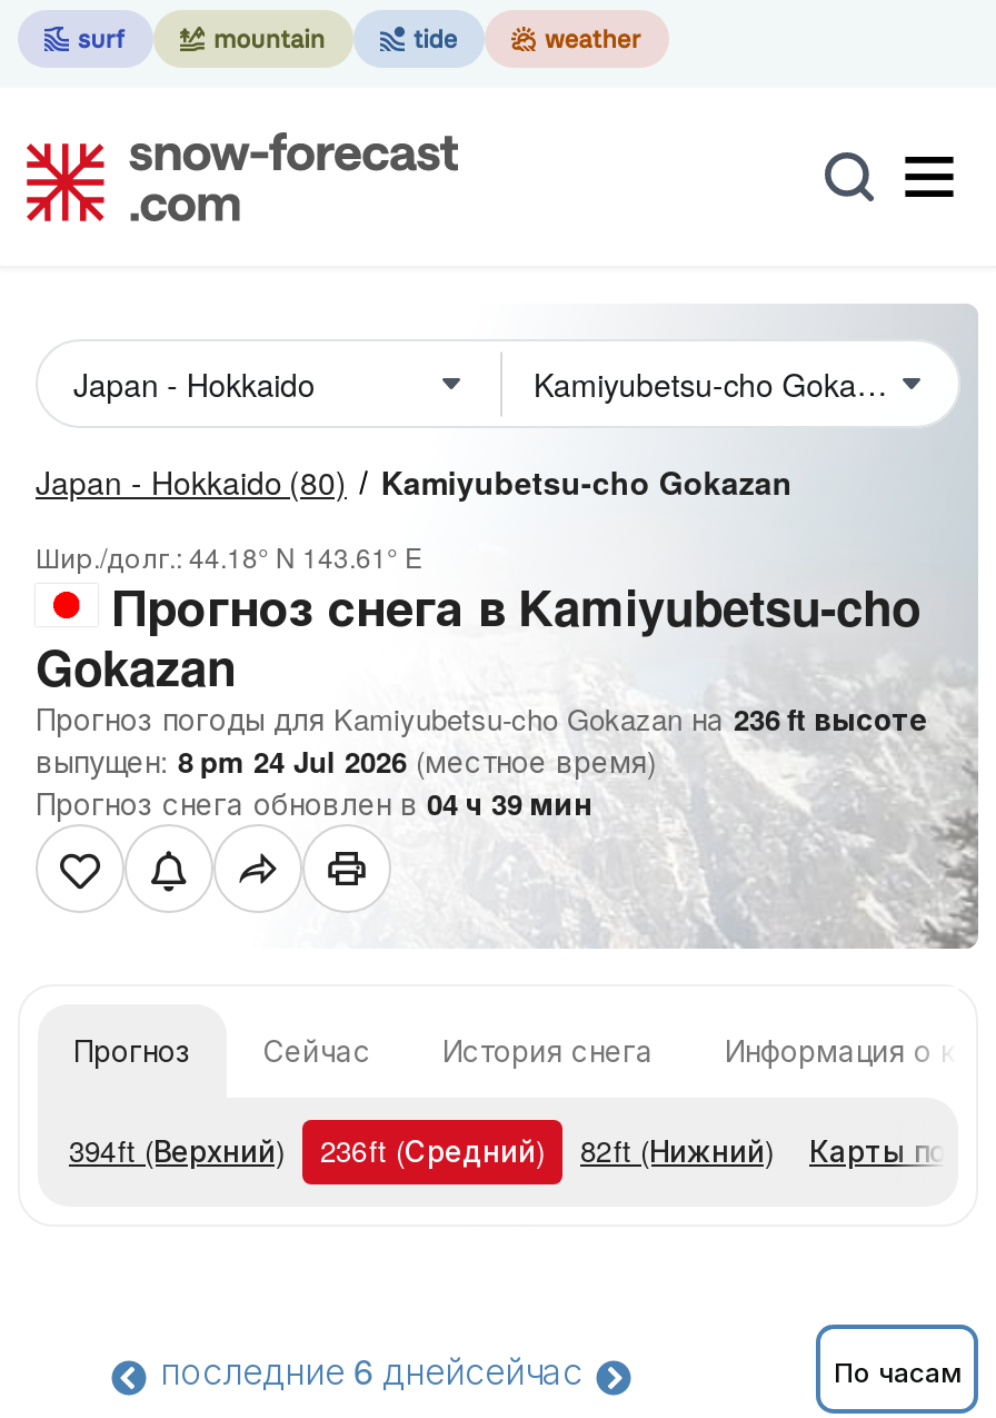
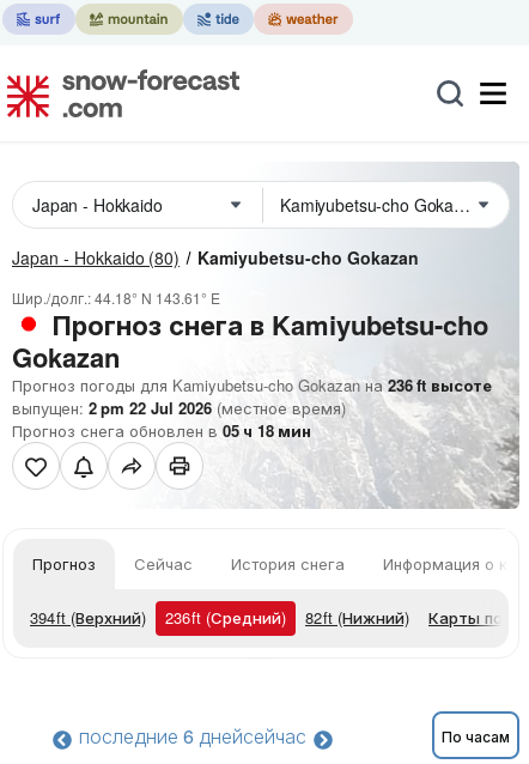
[36,740,656,782] выпущен: 8 pm 24 Jul 2026 (местное время) -> [12,396,346,419] выпущен: 2 pm 22 Jul 2026 (местное время)
[36,782,591,824] Прогноз снега обновлен в 04 ч 39 мин -> [12,419,311,442] Прогноз снега обновлен в 05 ч 18 мин

